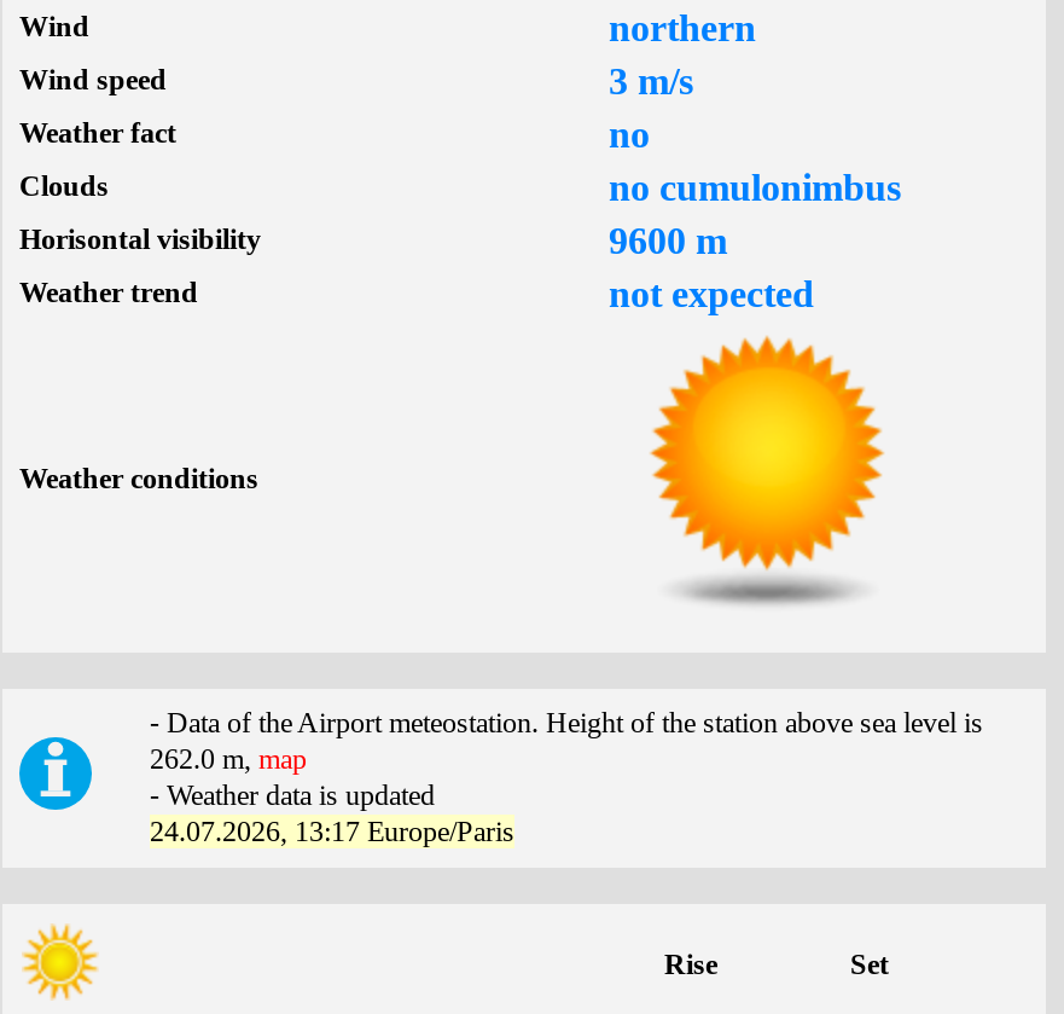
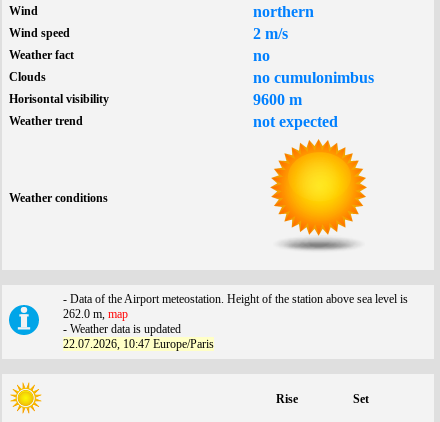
[609,61,693,102] 3 m/s -> [253,25,288,42] 2 m/s
[150,815,514,849] 24.07.2026, 13:17 Europe/Paris -> [63,337,214,351] 22.07.2026, 10:47 Europe/Paris

